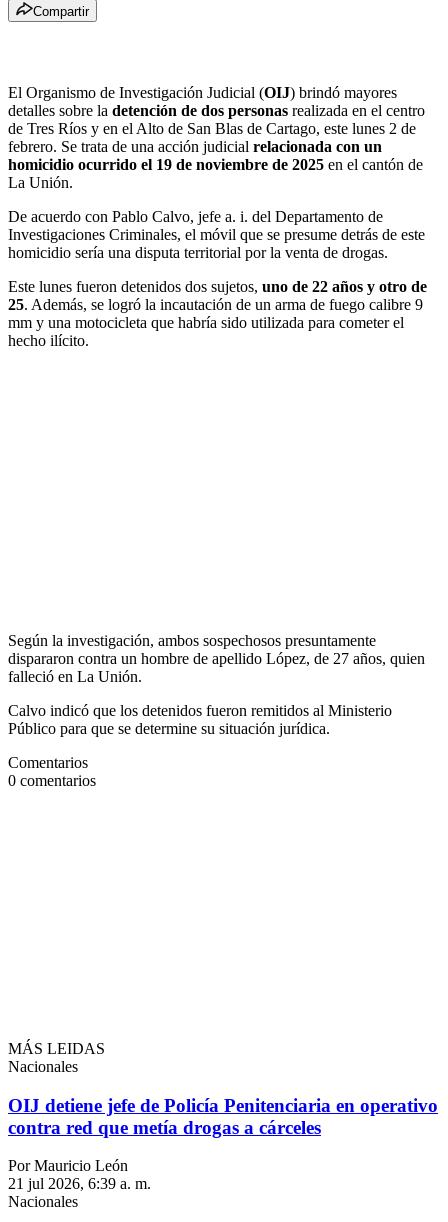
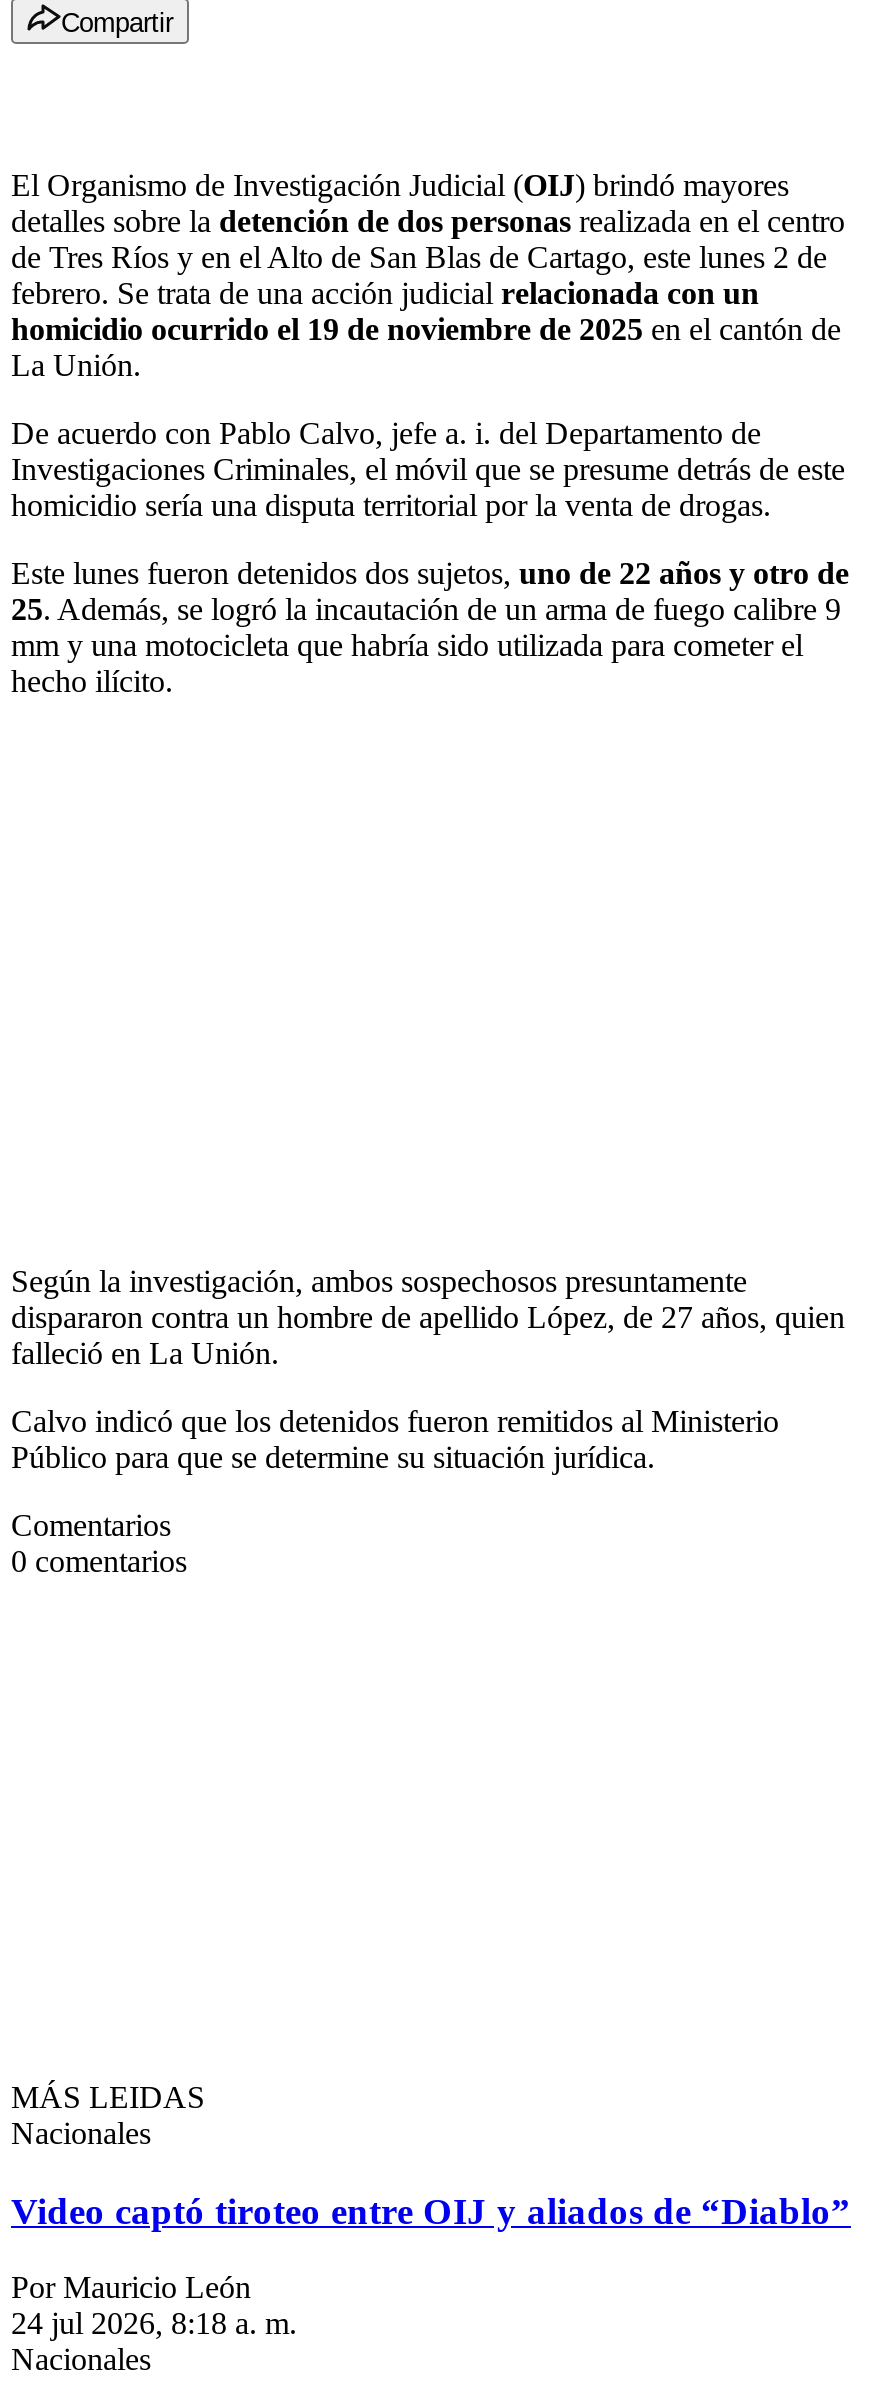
[8,1094,438,1137] OIJ detiene jefe de Policía Penitenciaria en operativo | contra red que metía drogas a cárceles -> [11,2189,851,2231] Video captó tiroteo entre OIJ y aliados de “Diablo”
[8,1175,151,1192] 21 jul 2026, 6:39 a. m. -> [11,2306,297,2340] 24 jul 2026, 8:18 a. m.

